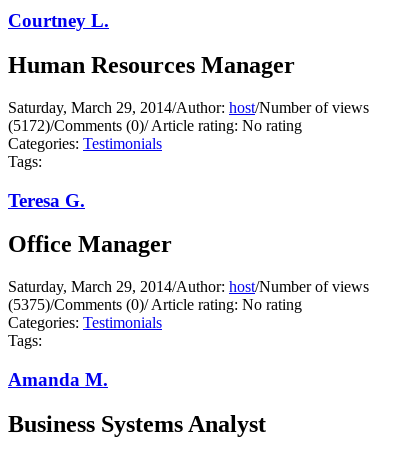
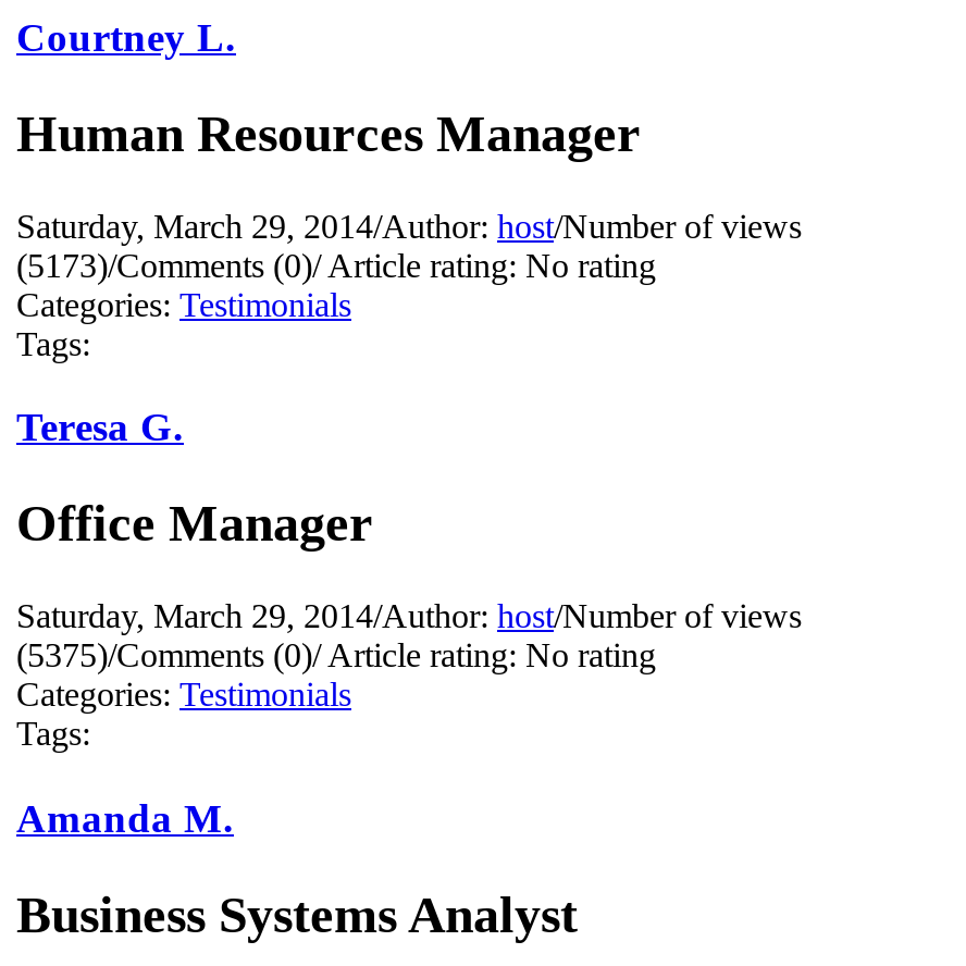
[8,117,302,134] (5172)/Comments (0)/ Article rating: No rating -> [16,247,656,283] (5173)/Comments (0)/ Article rating: No rating

